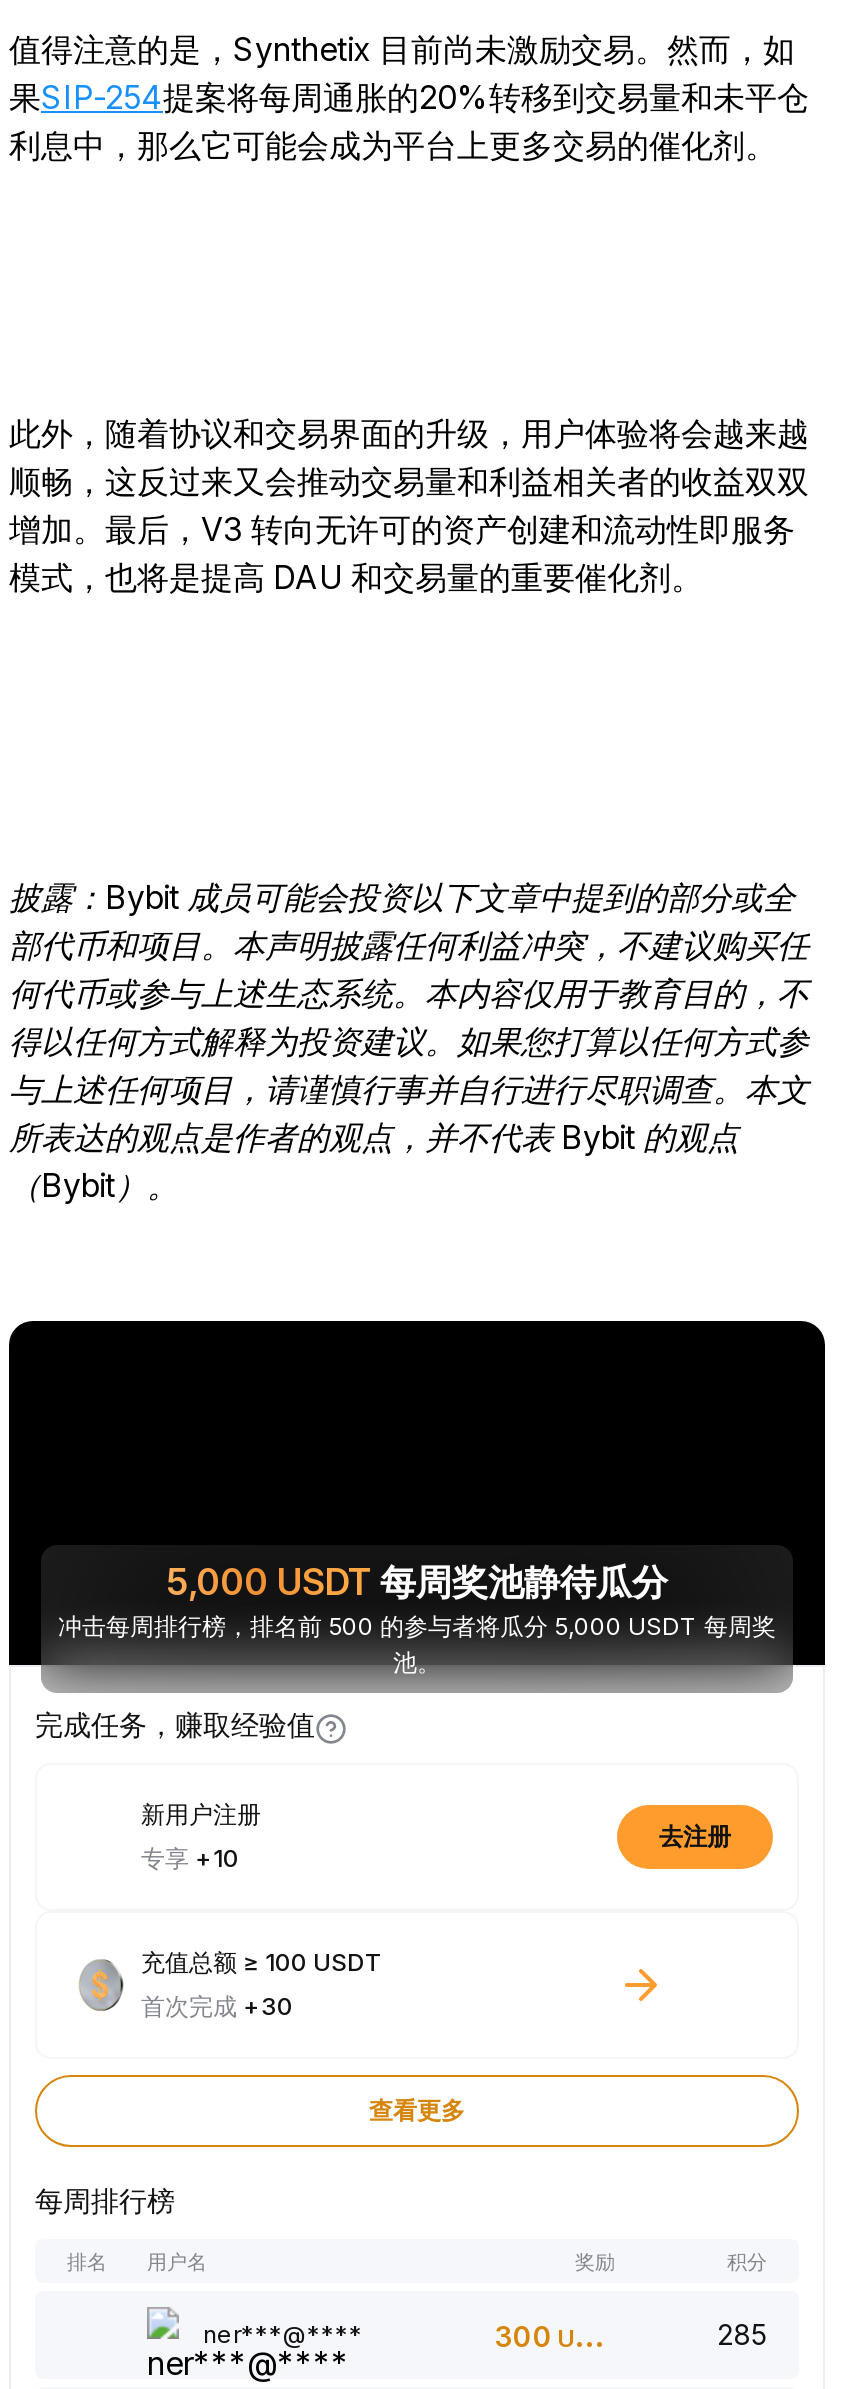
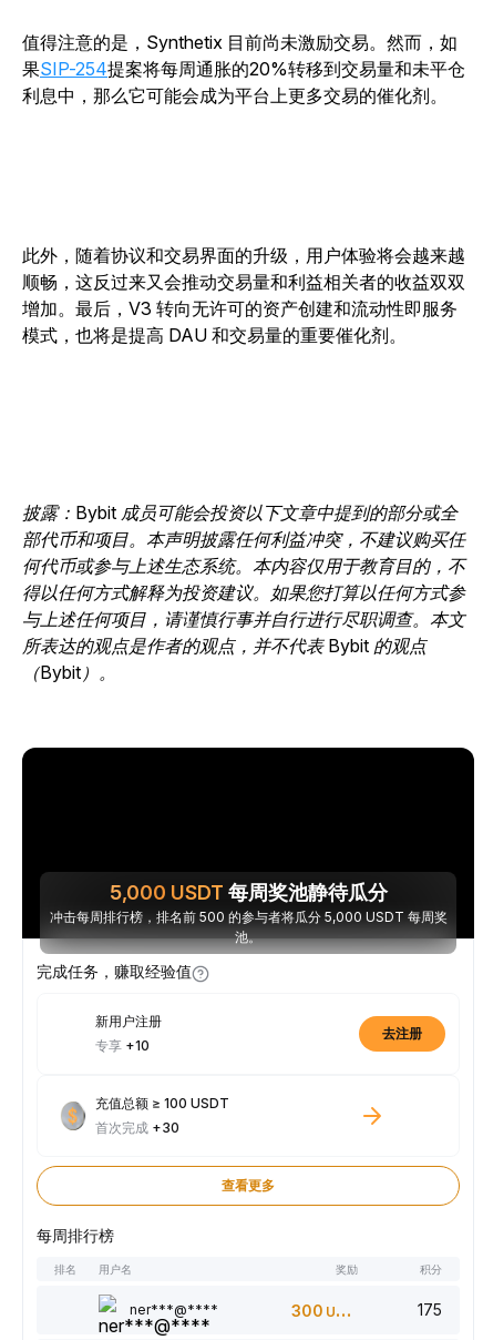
[717,2317,767,2351] 285 -> [418,1300,442,1319] 175

